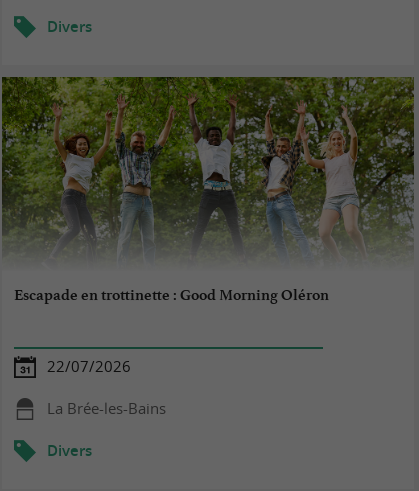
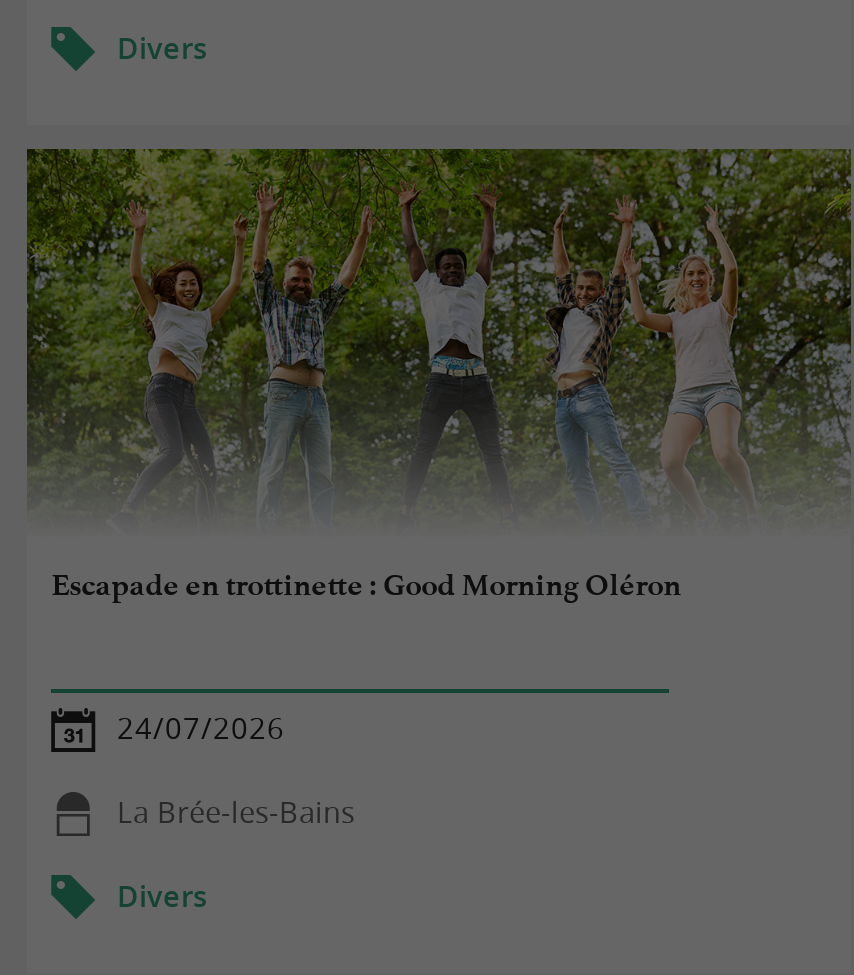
[47,357,131,376] 22/07/2026 -> [117,709,285,747] 24/07/2026

